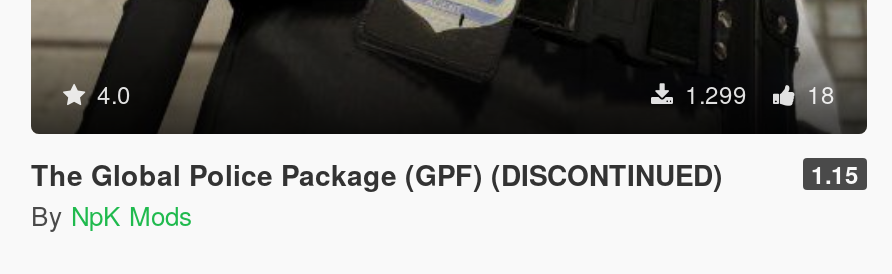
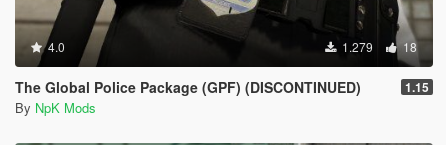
[679,76,835,110] 1.299 18 -> [339,38,417,55] 1.279 18

